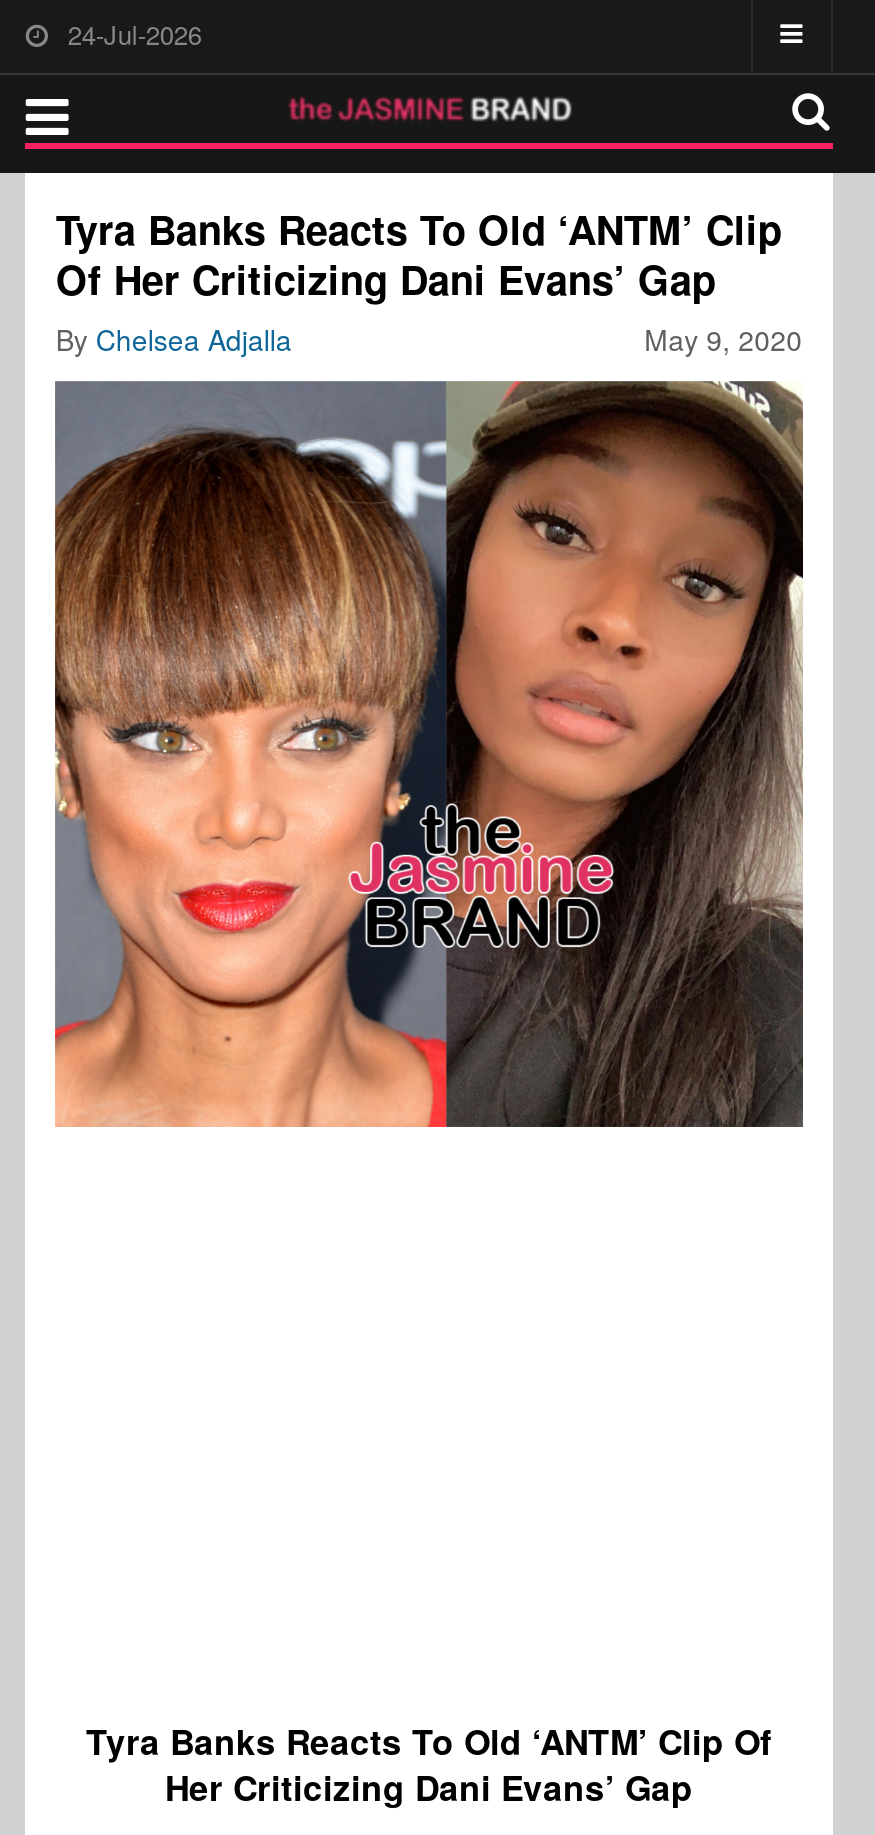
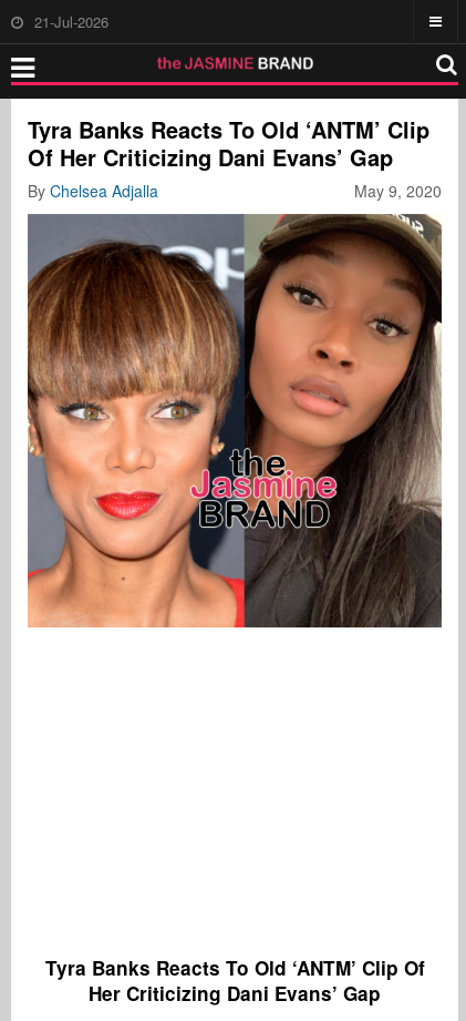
[68,15,202,53] 24-Jul-2026 -> [35,11,109,32] 21-Jul-2026

